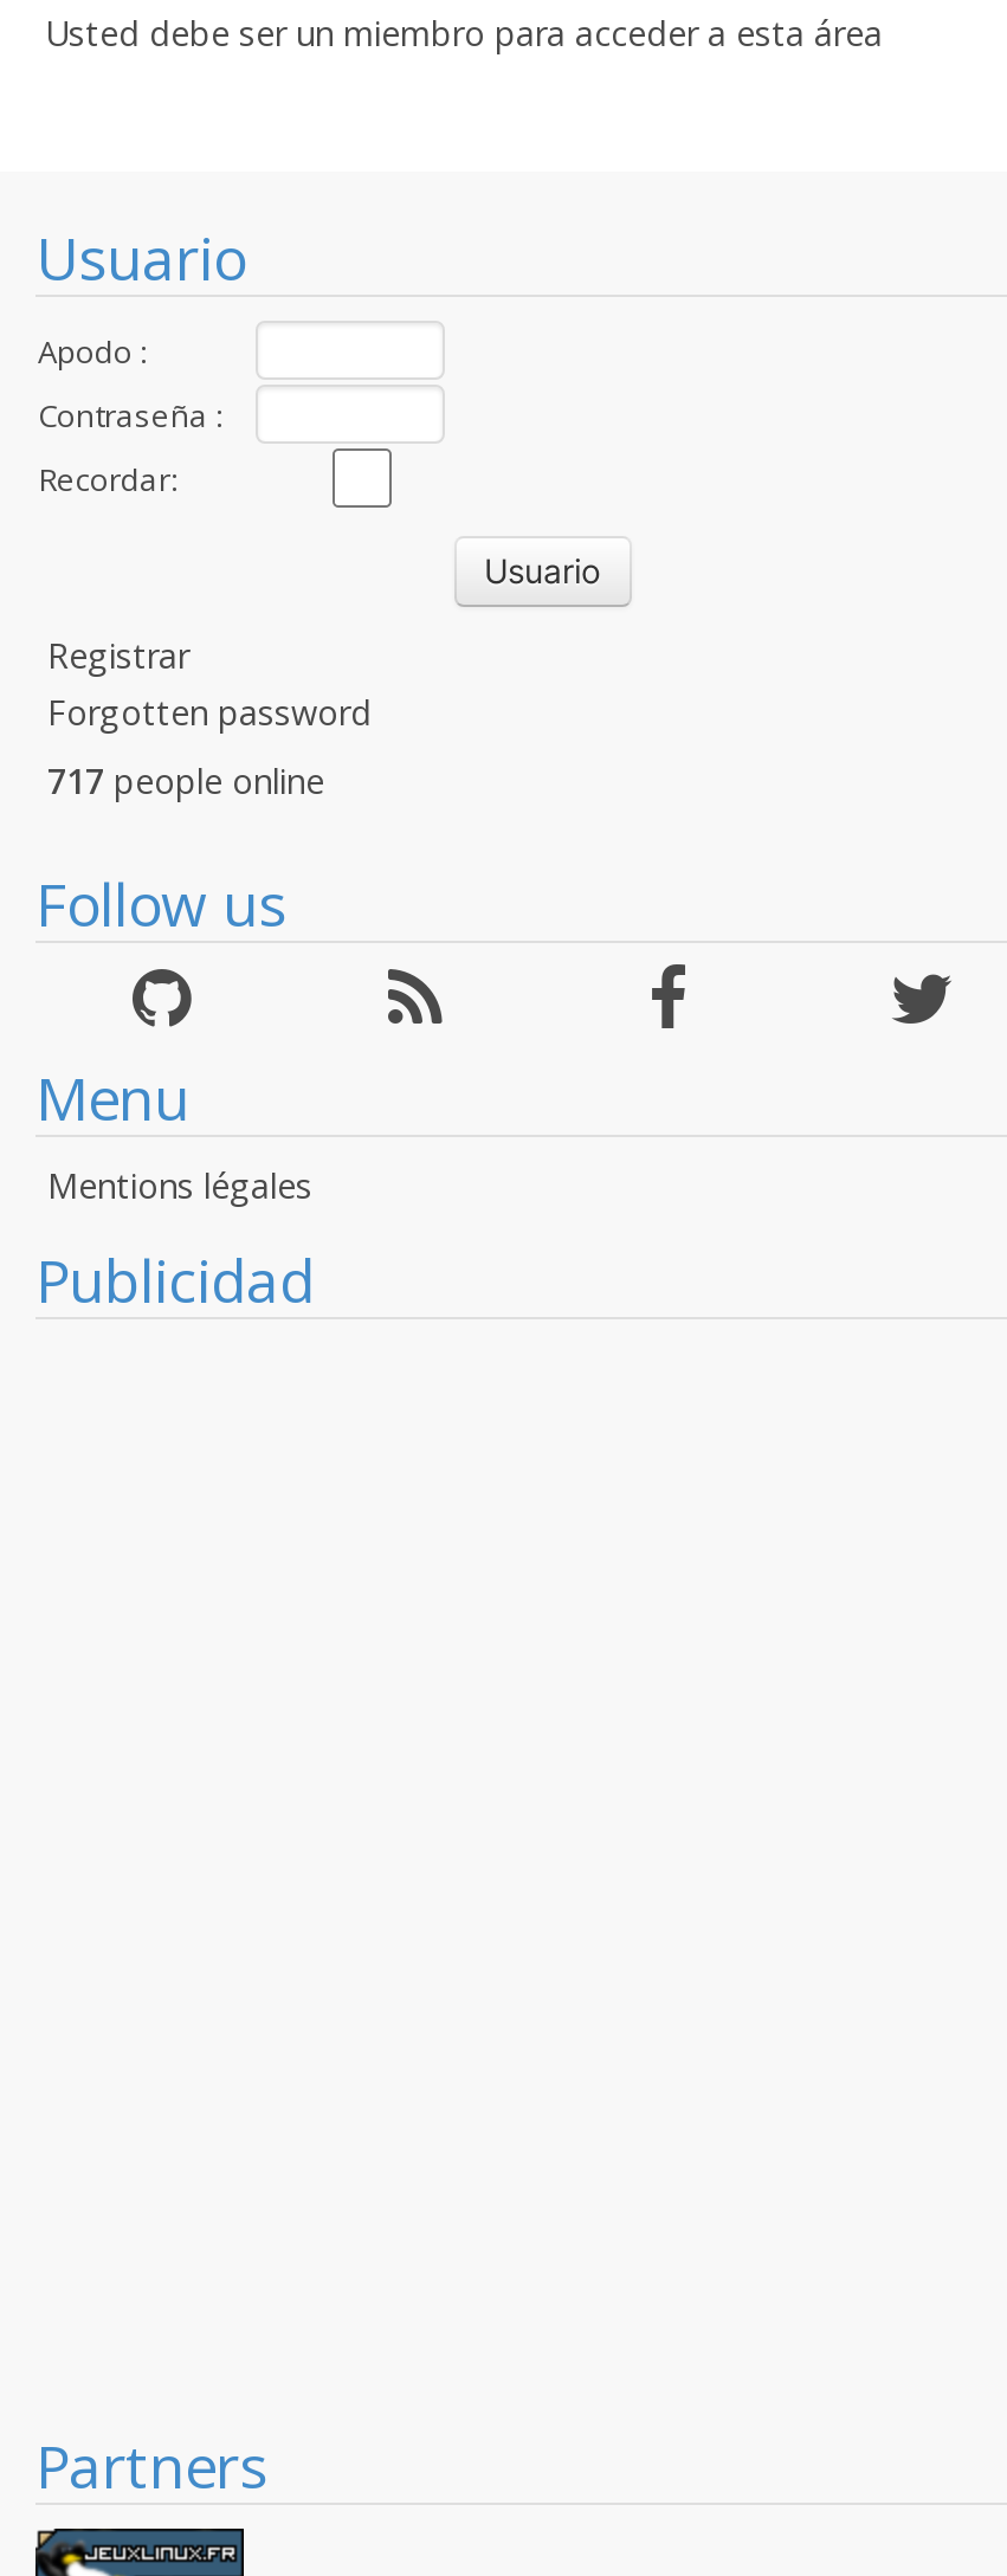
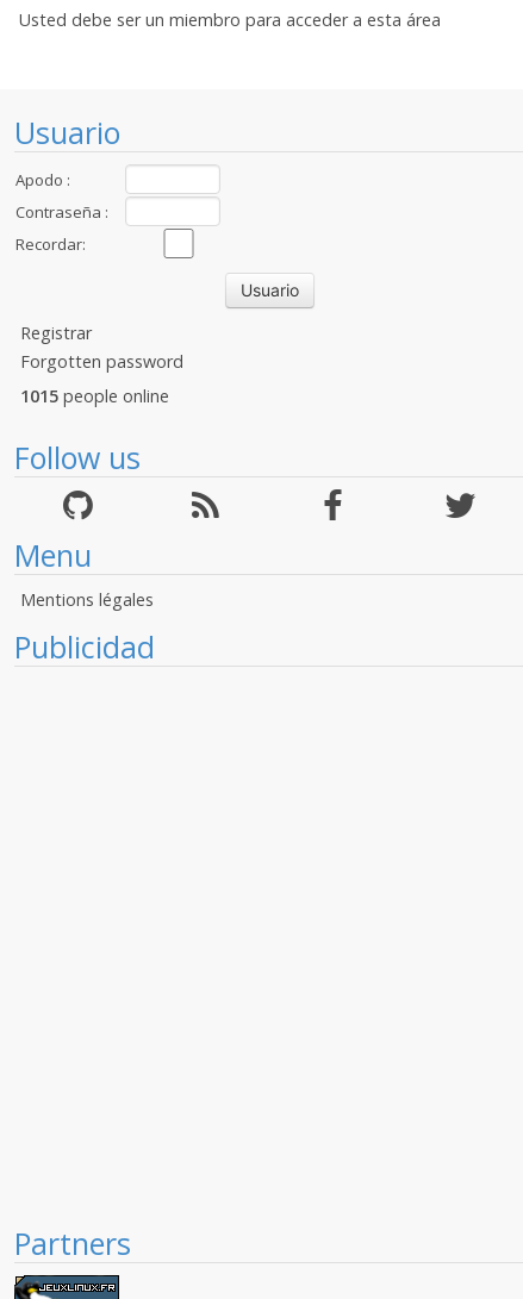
[47,758,324,803] 717 people online -> [20,385,169,407] 1015 people online

